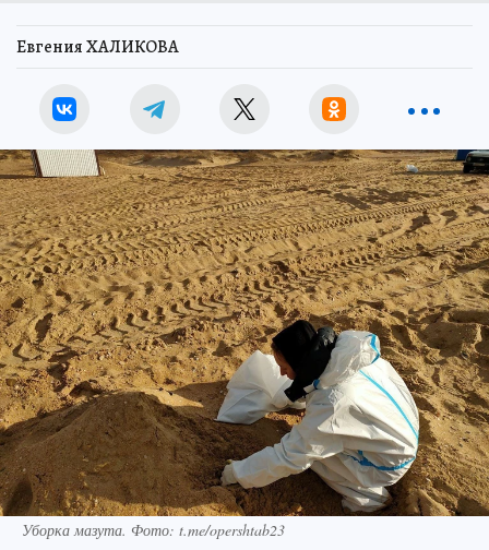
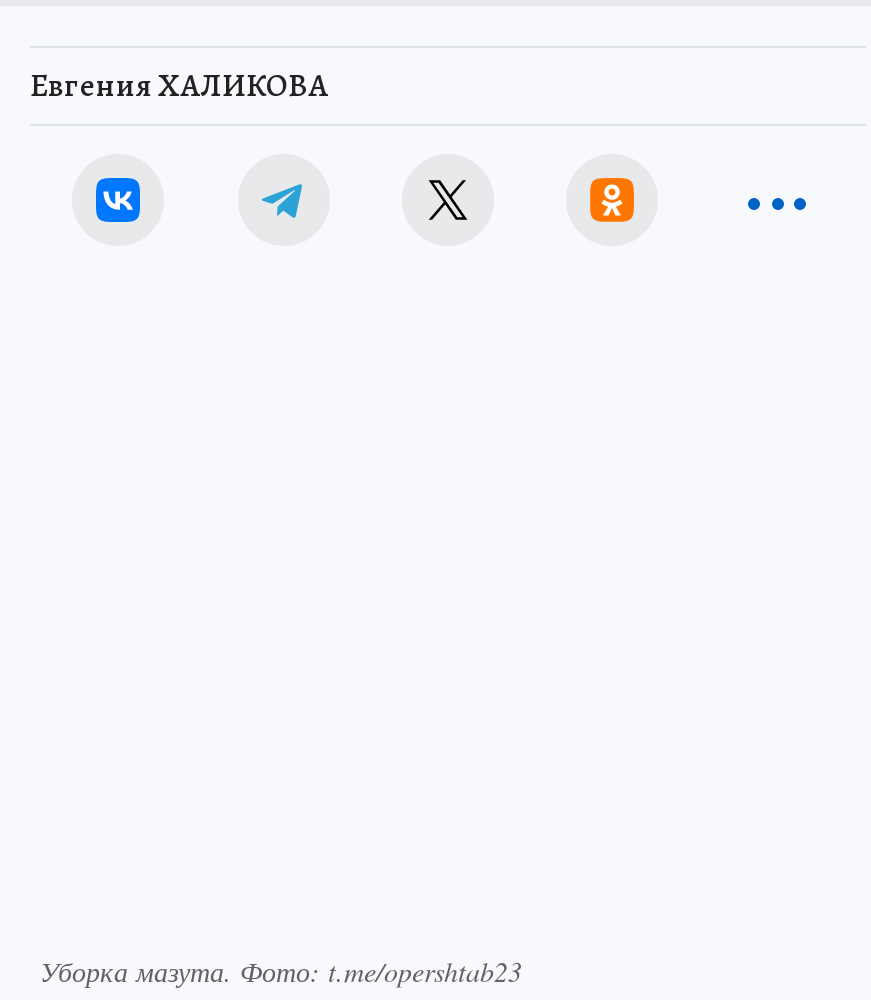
[3,148,486,517] [image] -> none

